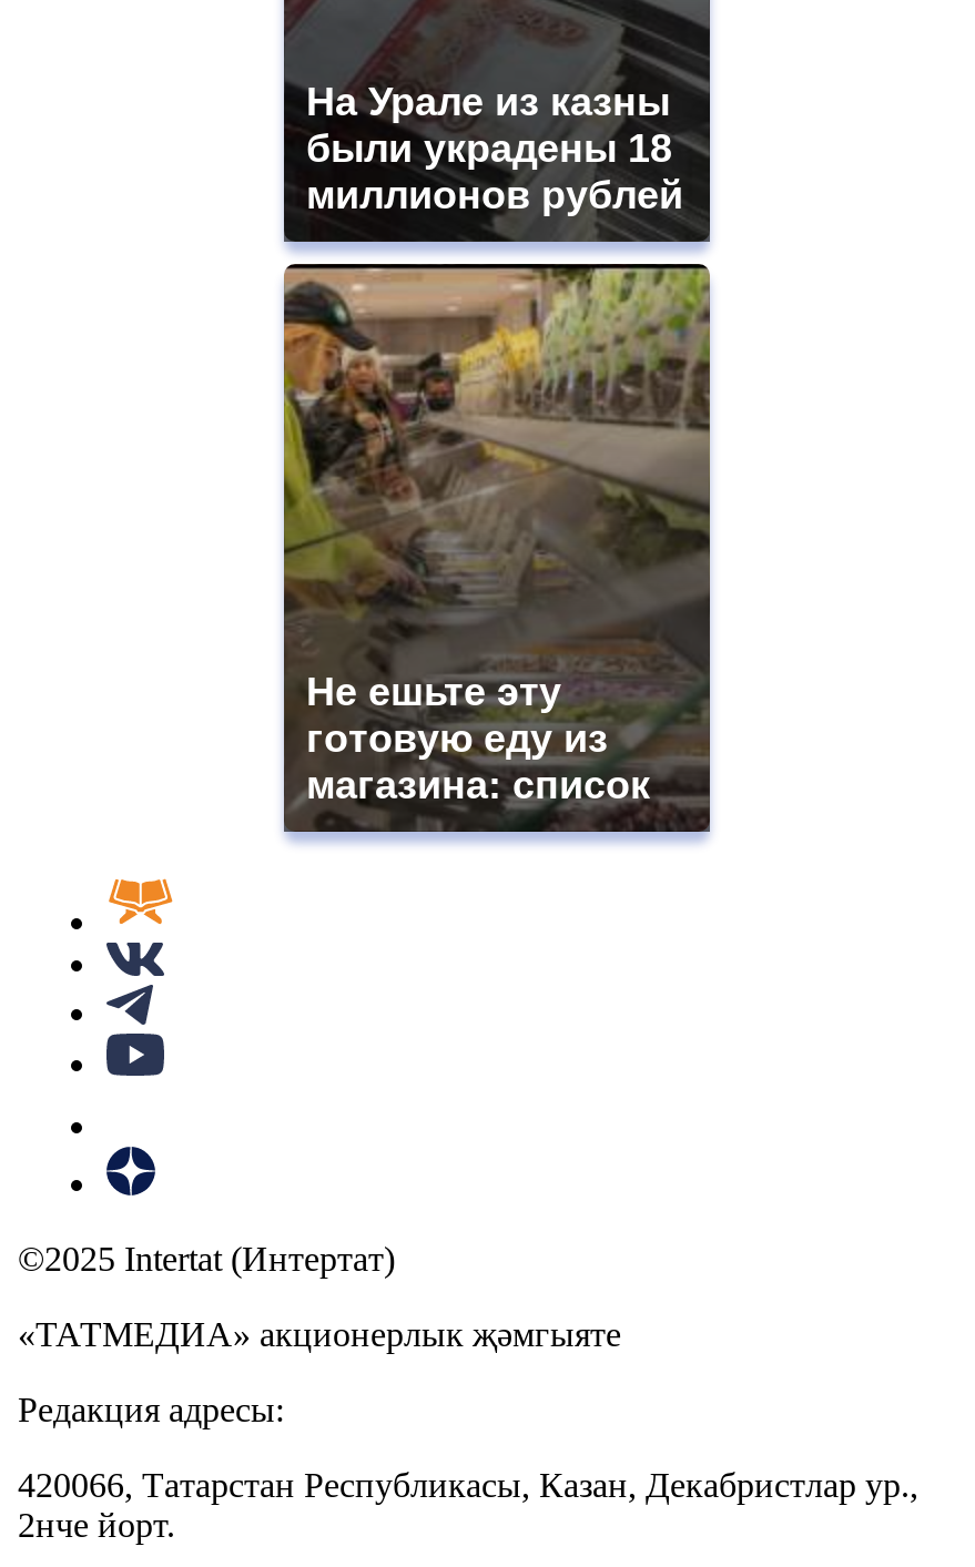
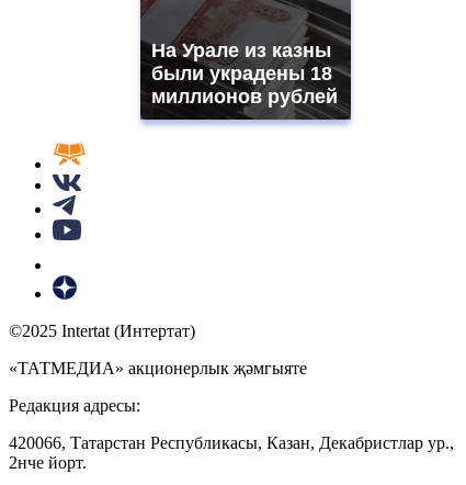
[282,262,712,807] [image] | Не ешьте эту | готовую еду из | магазина: список -> none

